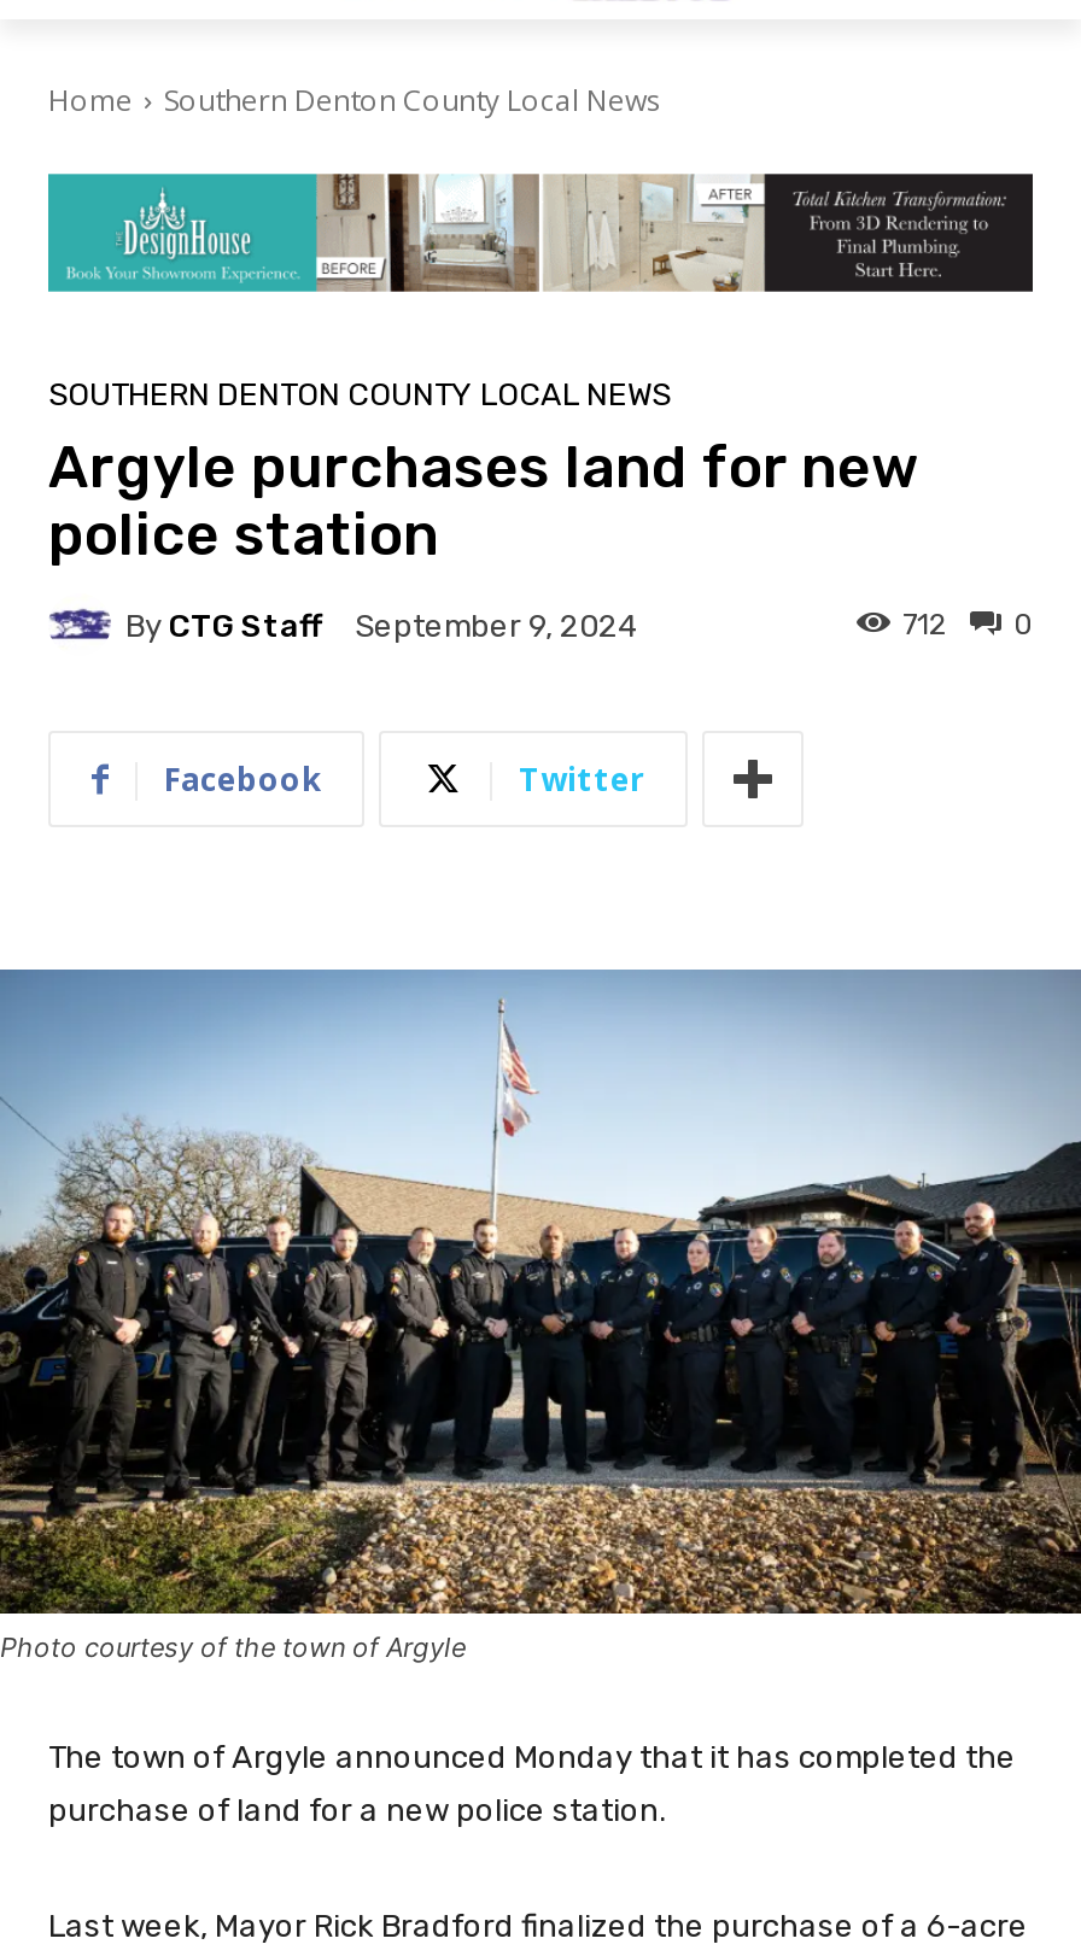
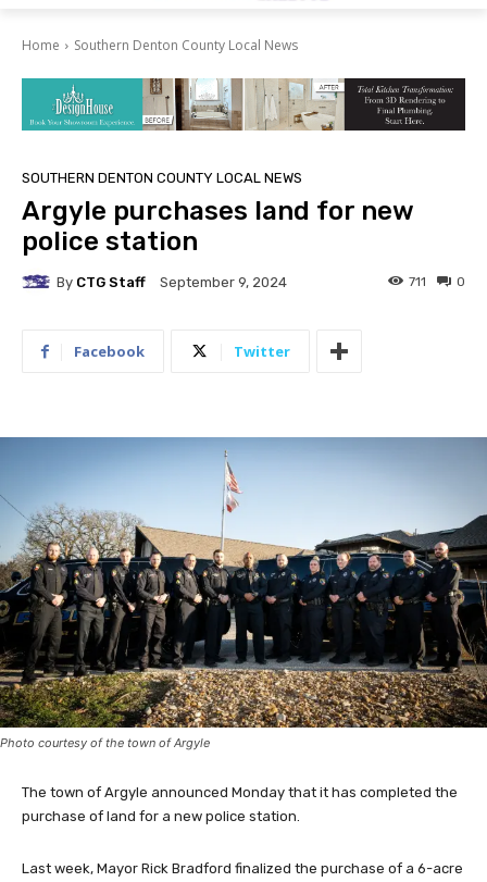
[902,608,1033,642] 712 0 -> [409,274,465,289] 711 0

